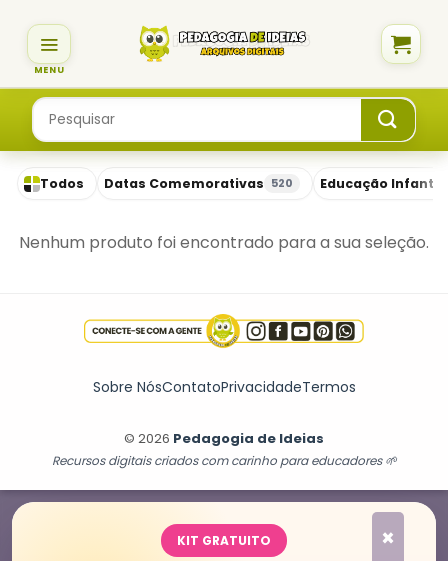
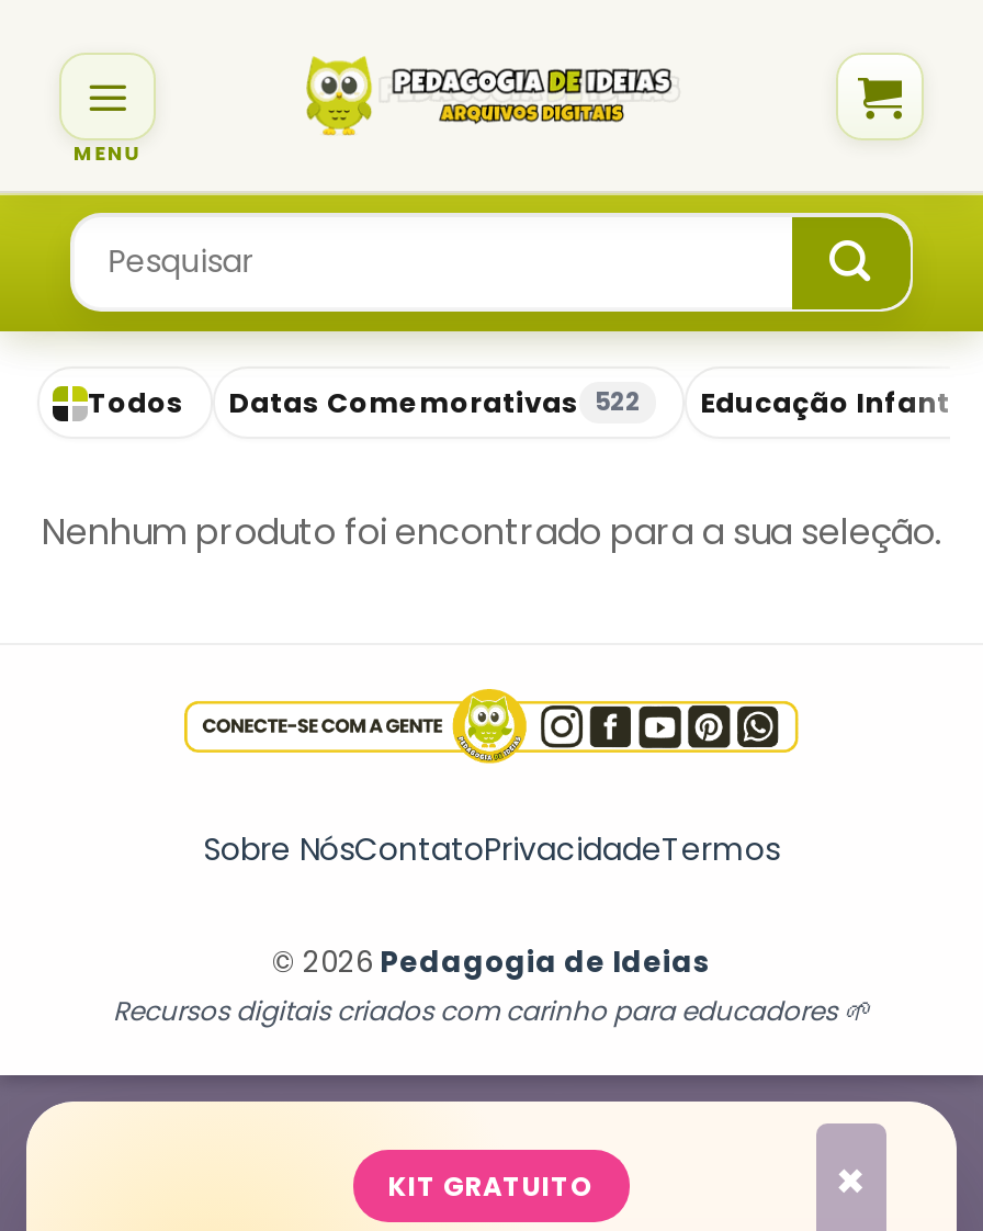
[104,174,293,191] Datas Comemorativas 520 -> [228,383,641,420] Datas Comemorativas 522

